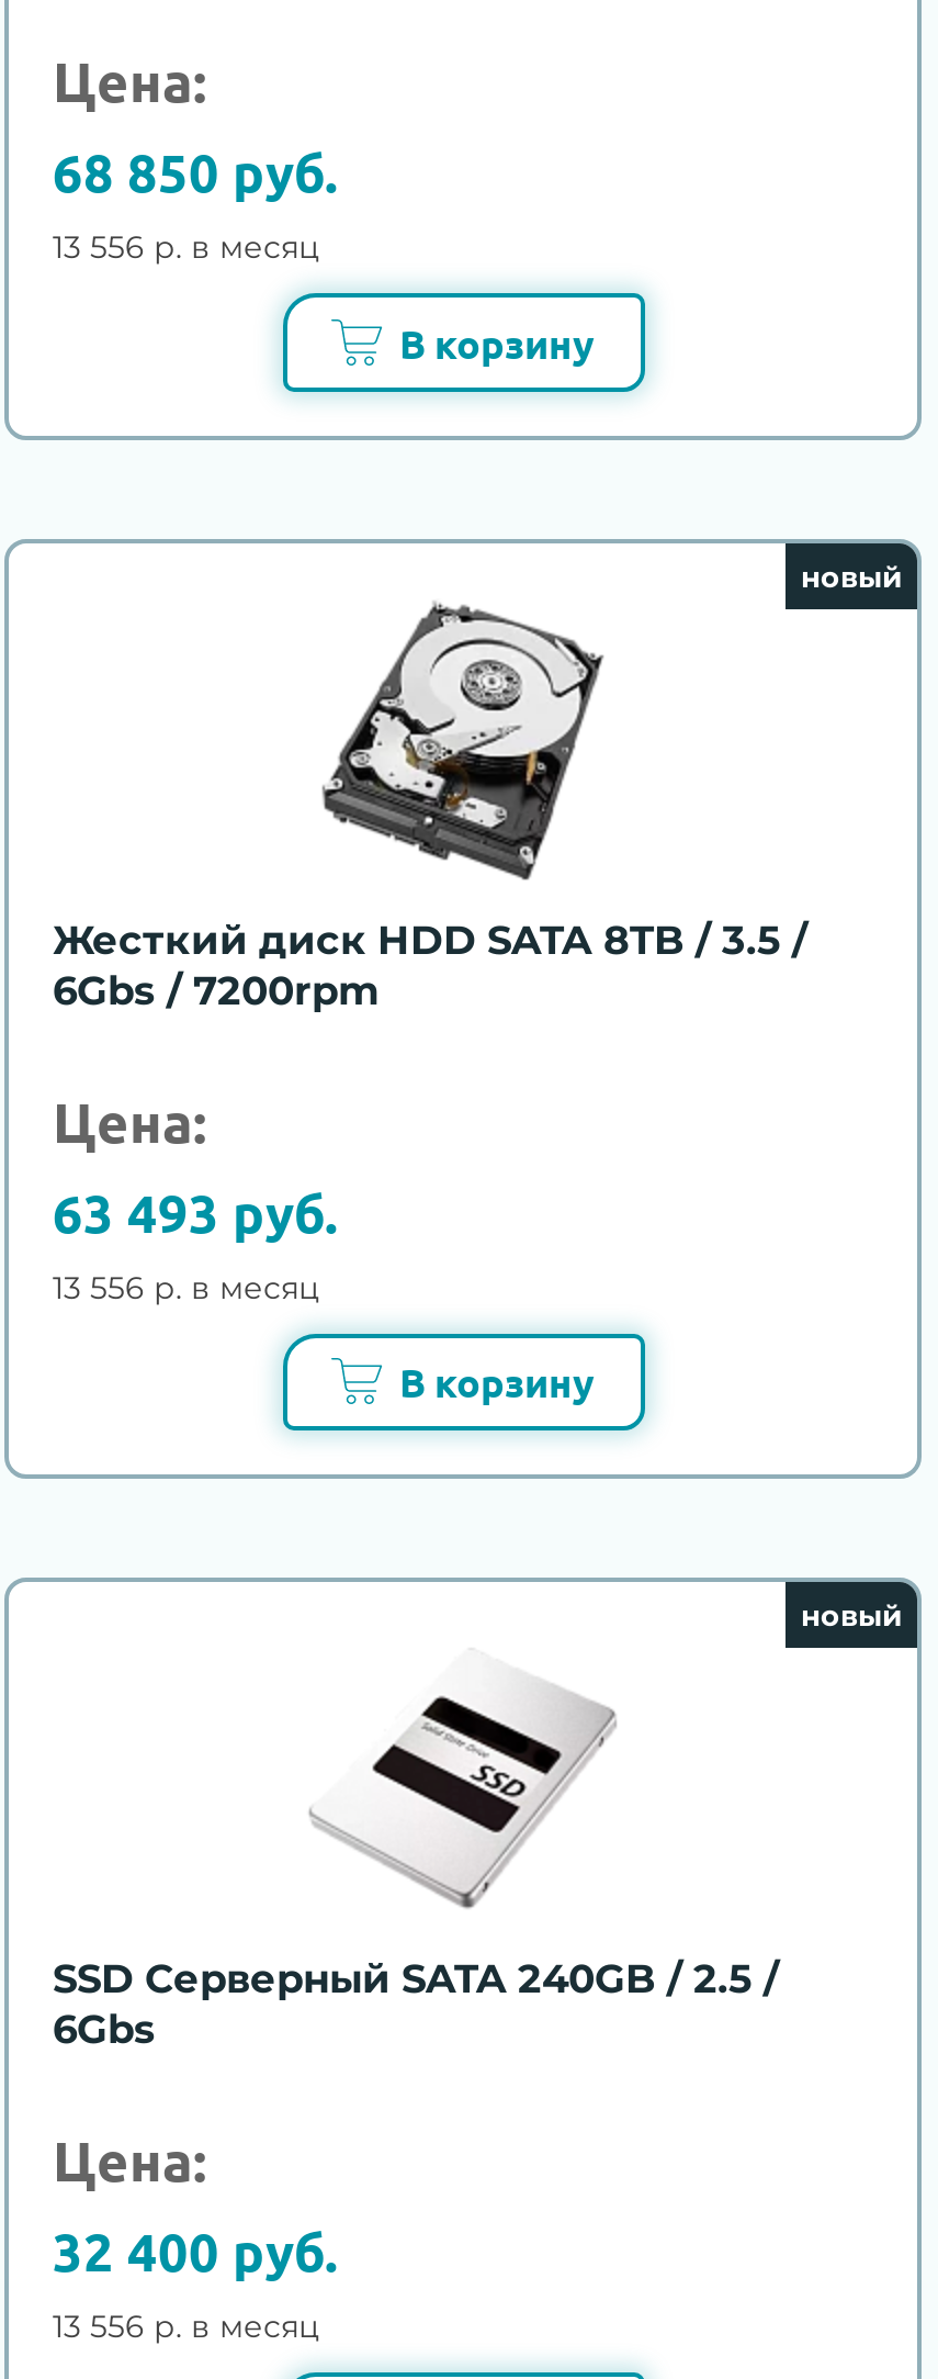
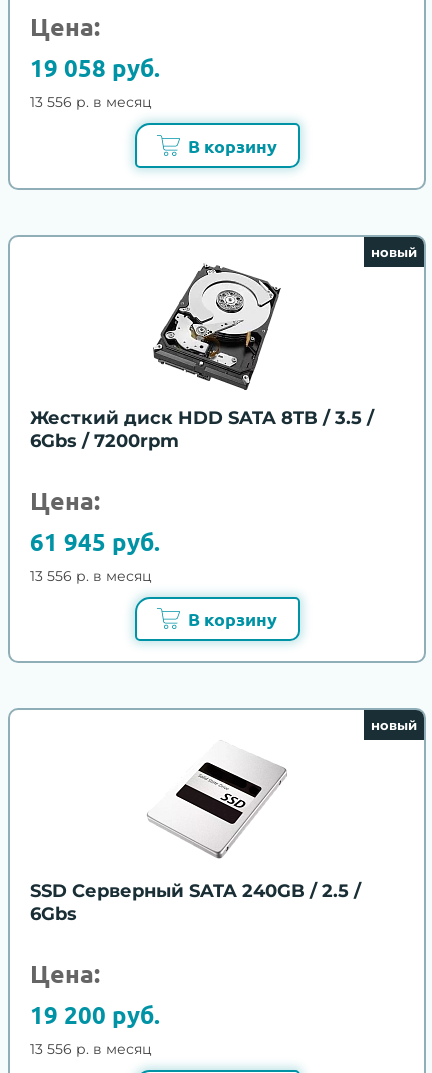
[53,138,338,206] 68 850 руб. -> [30,52,160,83] 19 058 руб.
[53,1178,338,1246] 63 493 руб. -> [30,526,160,557] 61 945 руб.
[53,2217,338,2285] 32 400 руб. -> [30,999,160,1030] 19 200 руб.

